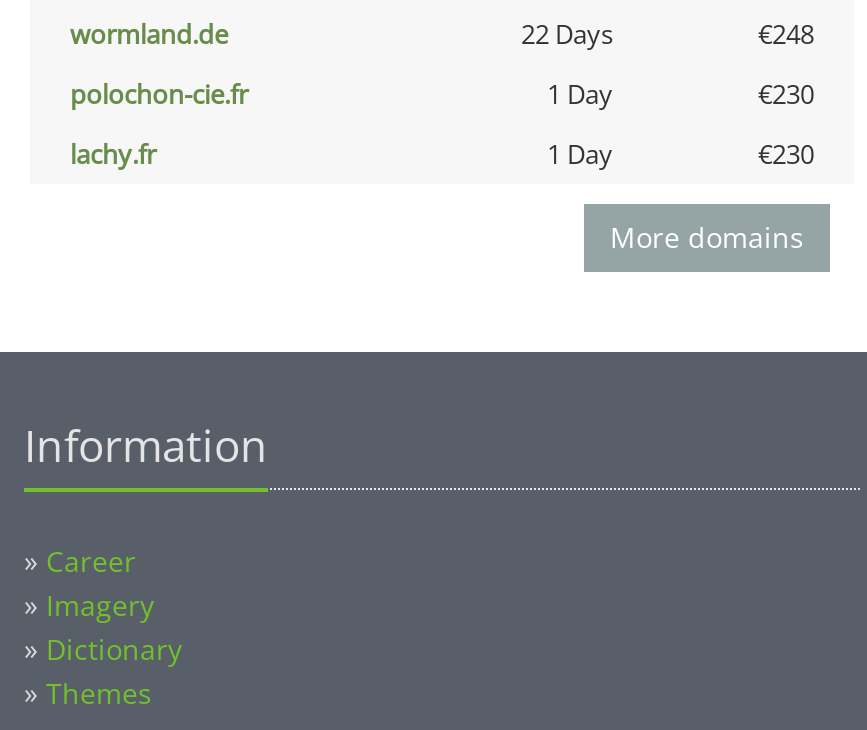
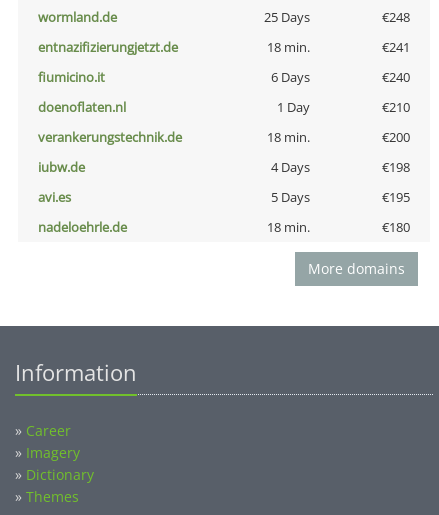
[521,16,613,52] 22 Days -> [263,8,309,26] 25 Days
[70,76,248,112] polochon-cie.fr -> [38,38,410,116] entnazifizierungjetzt.de | 18 min. | €241 | fiumicino.it | 6 Days | €240 | doenoflaten.nl
[70,76,814,172] €230 | lachy.fr | 1 Day | €230 -> [38,98,410,236] €210 | verankerungstechnik.de | 18 min. | €200 | iubw.de | 4 Days | €198 | avi.es | 5 Days | €195 | nadeloehrle.de | 18 min. | €180

